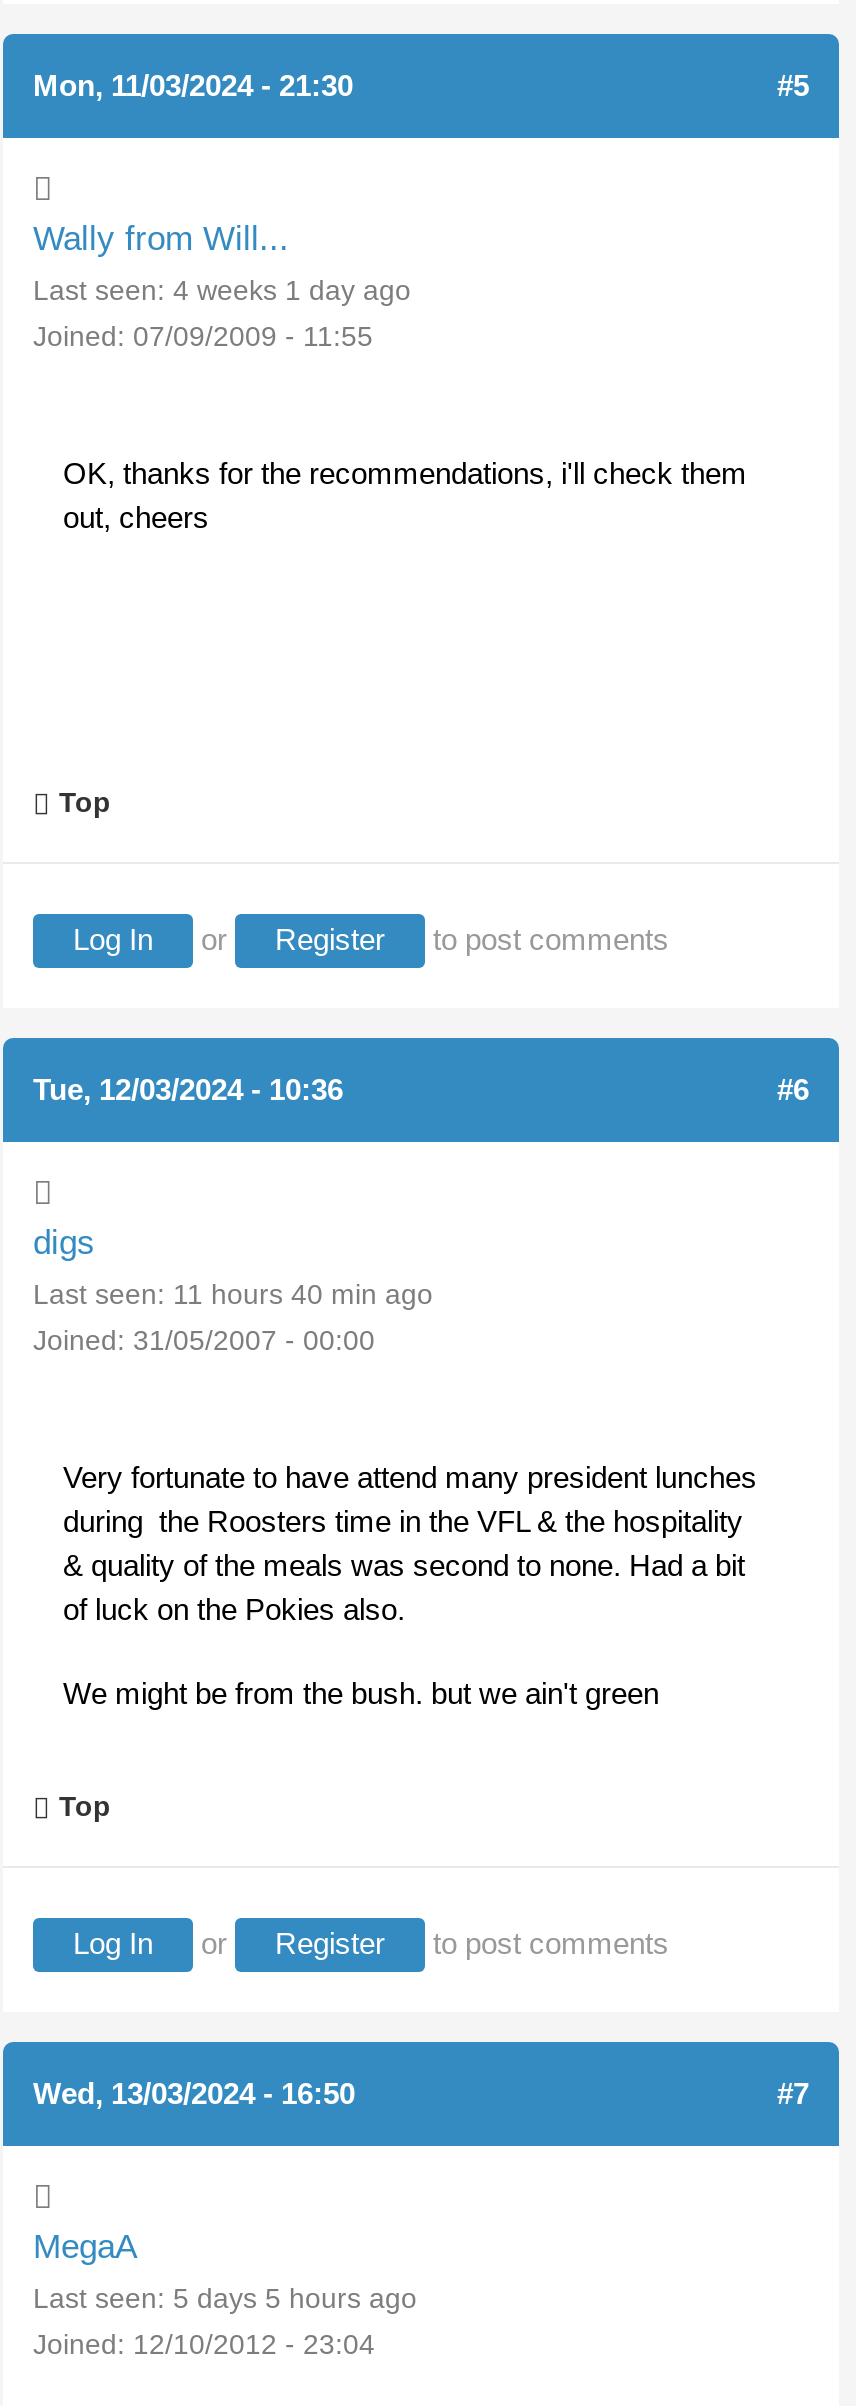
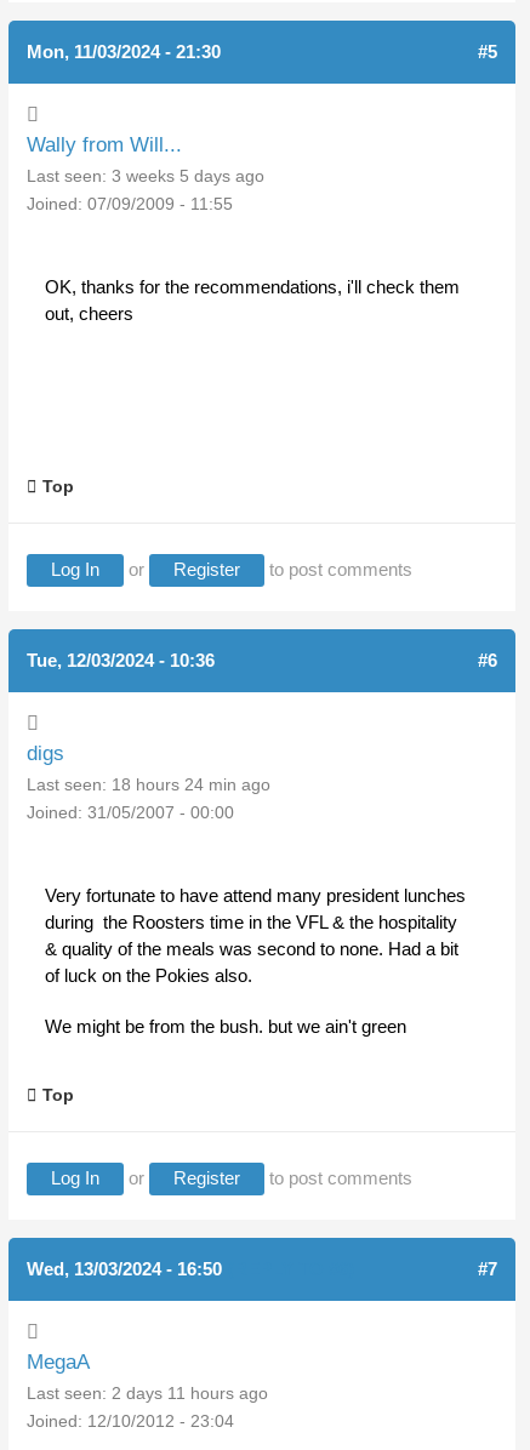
[33,274,411,306] Last seen: 4 weeks 1 day ago -> [27,165,264,185] Last seen: 3 weeks 5 days ago
[33,1278,433,1310] Last seen: 11 hours 40 min ago -> [27,774,270,793] Last seen: 18 hours 24 min ago
[33,2282,417,2314] Last seen: 5 days 5 hours ago -> [27,1383,268,1402] Last seen: 2 days 11 hours ago

